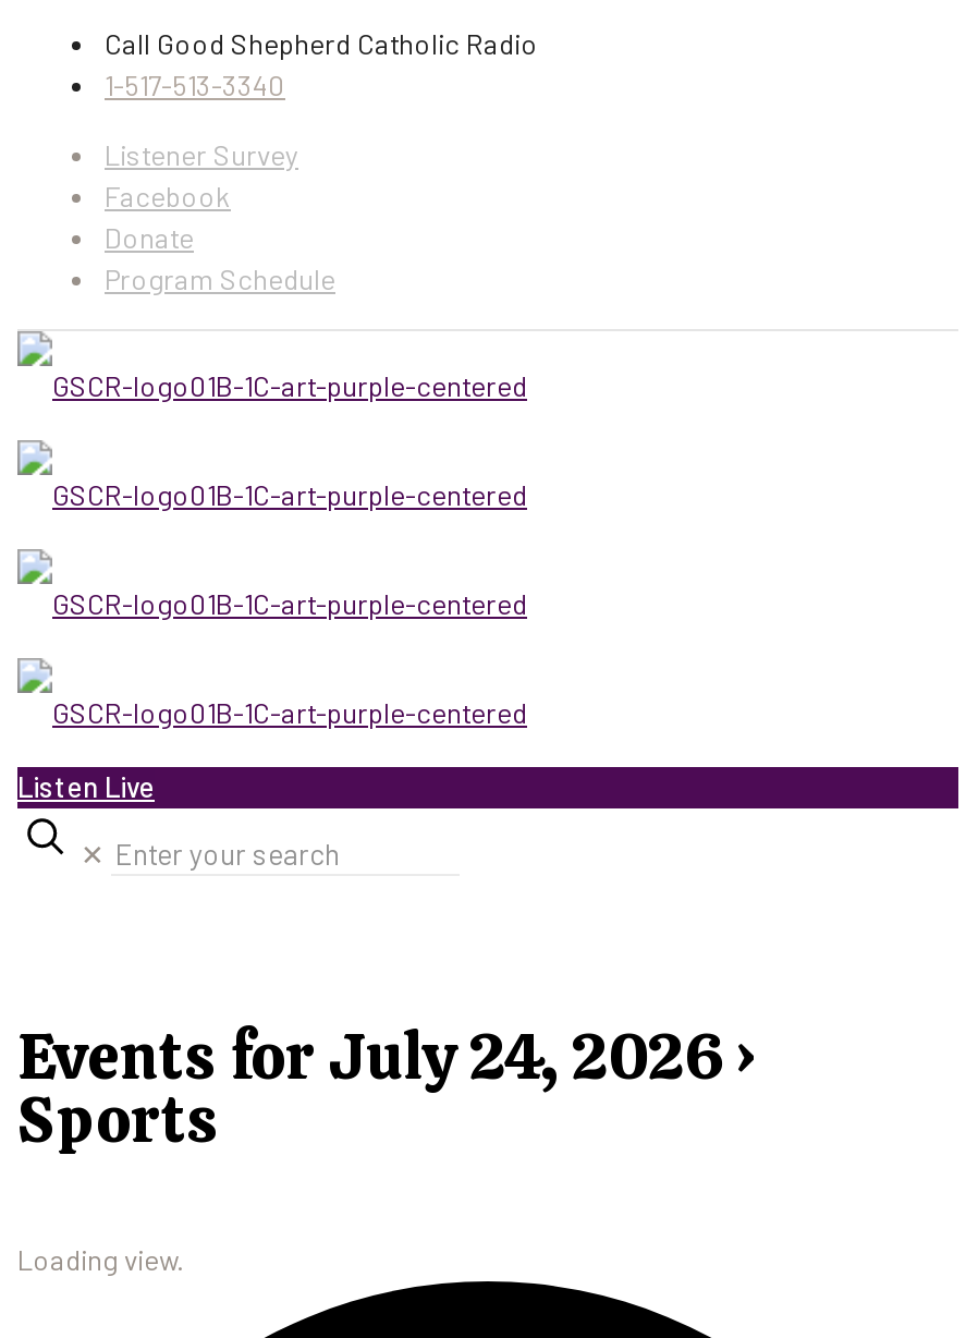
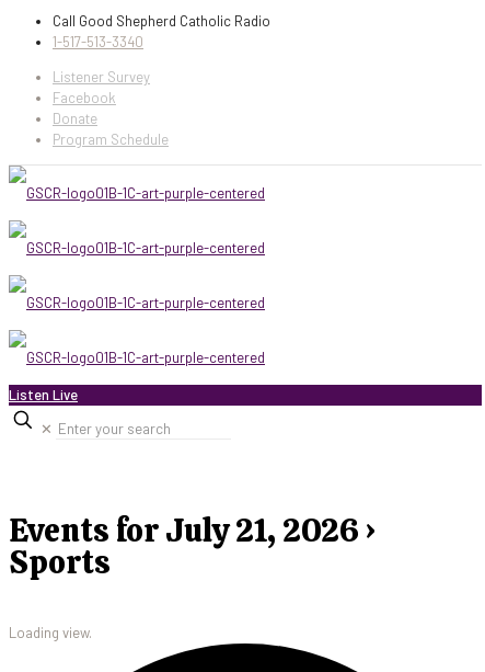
[17,1016,756,1099] Events for July 24, 2026 › -> [9,510,376,552] Events for July 21, 2026 ›

